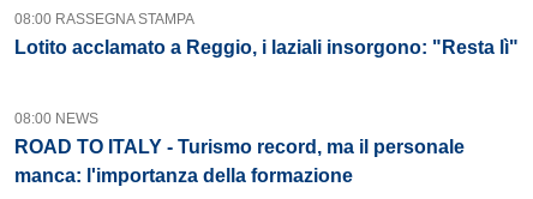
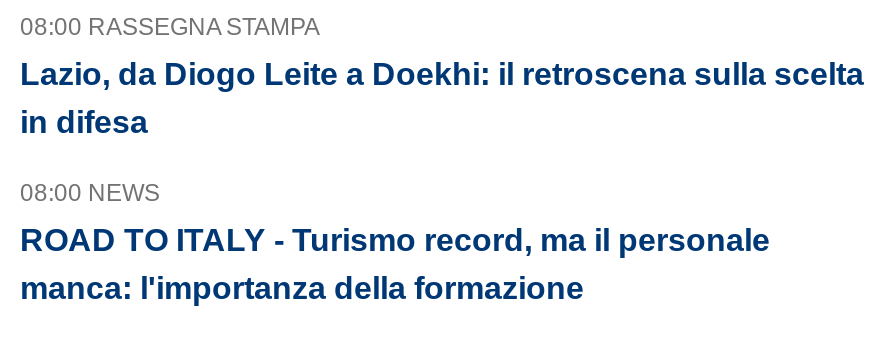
[14,38,519,58] Lotito acclamato a Reggio, i laziali insorgono: "Resta lì" -> [20,58,864,140] Lazio, da Diogo Leite a Doekhi: il retroscena sulla scelta | in difesa

